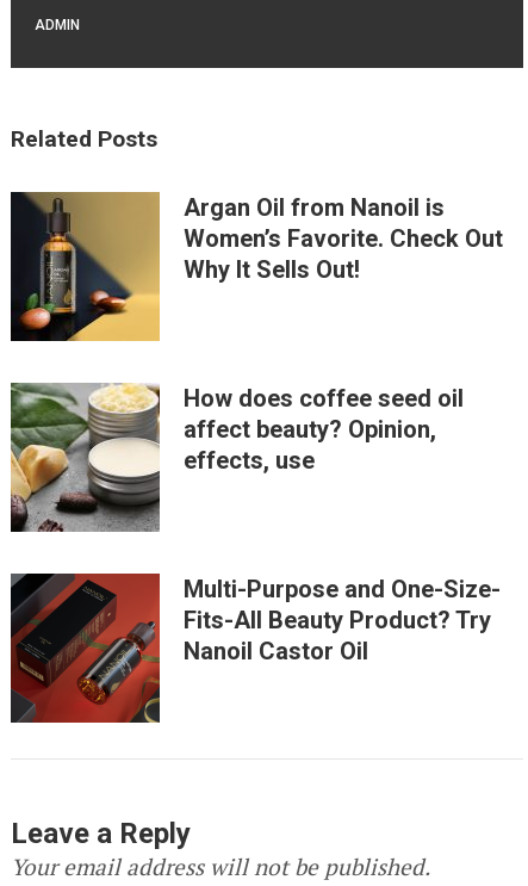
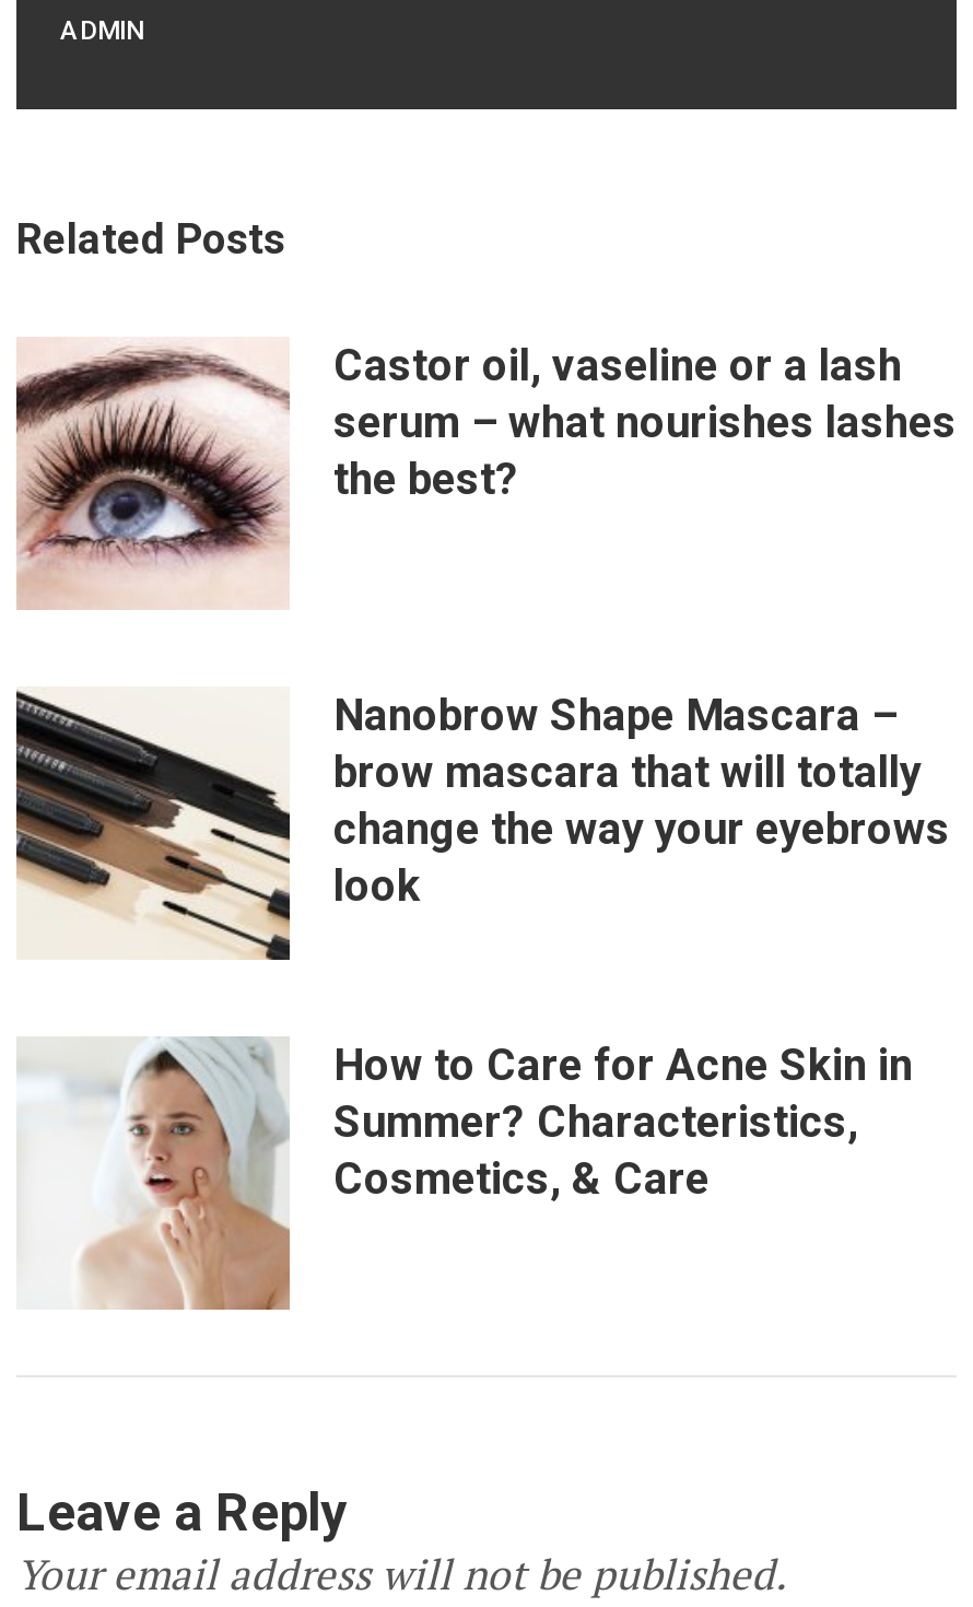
[10,191,503,342] [image] | Argan Oil from Nanoil is | Women’s Favorite. Check Out | Why It Sells Out! -> [14,335,957,610] [image] | Castor oil, vaseline or a lash | serum – what nourishes lashes | the best?
[10,382,464,533] [image] | How does coffee seed oil | affect beauty? Opinion, | effects, use -> [14,684,950,962] [image] | Nanobrow Shape Mascara – | brow mascara that will totally | change the way your eyebrows | look
[10,572,501,724] [image] | Multi-Purpose and One-Size- | Fits-All Beauty Product? Try | Nanoil Castor Oil -> [16,1034,913,1312] [image] | How to Care for Acne Skin in | Summer? Characteristics, | Cosmetics, & Care

